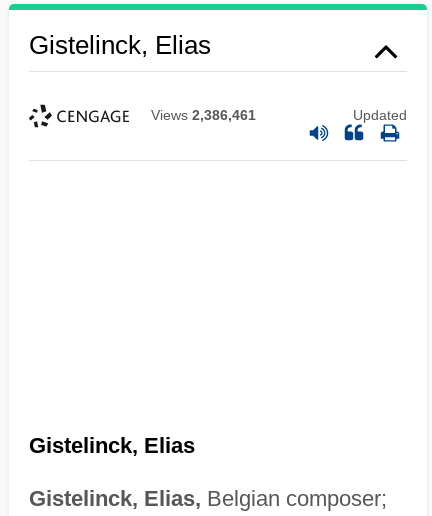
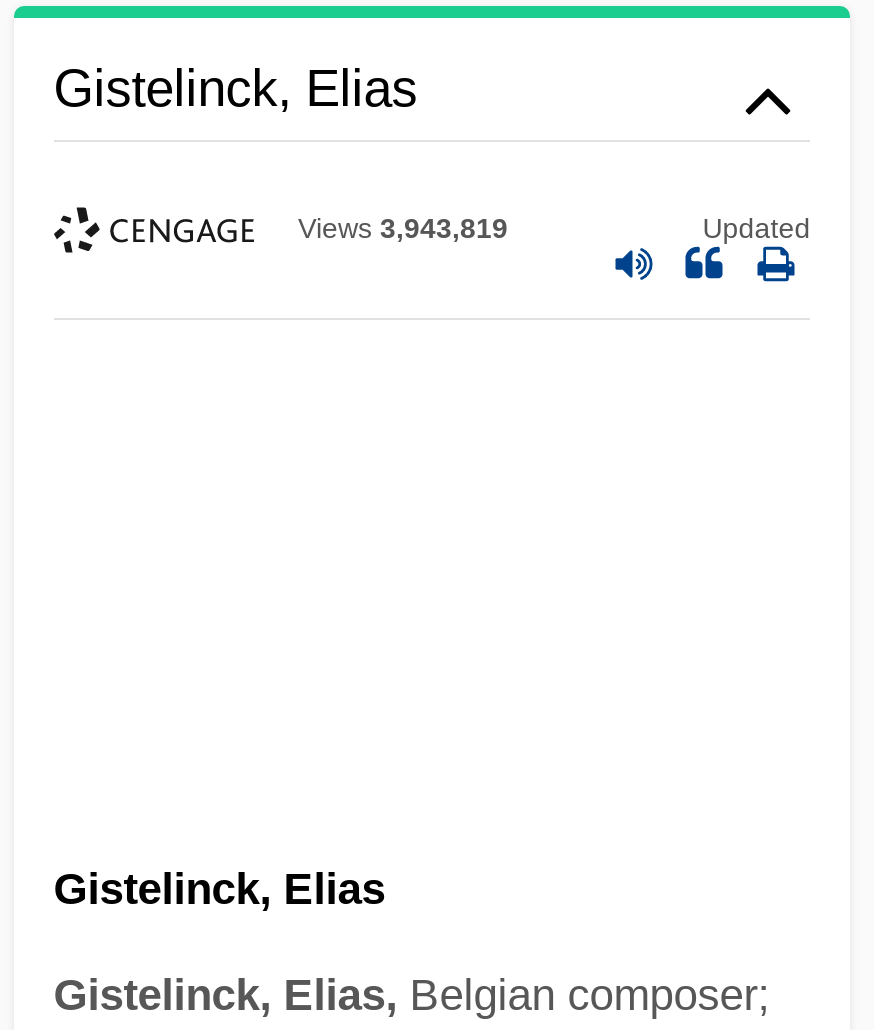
[151,107,256,123] Views 2,386,461 -> [298,213,508,245] Views 3,943,819

